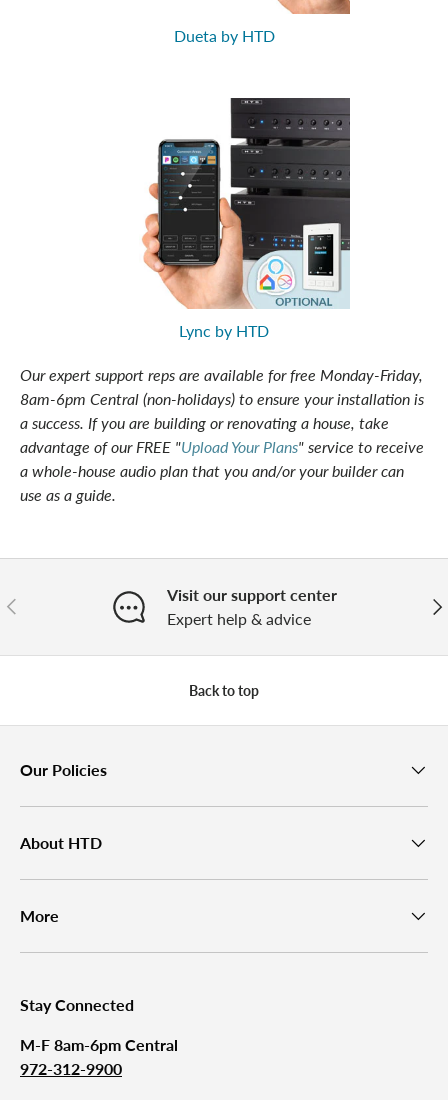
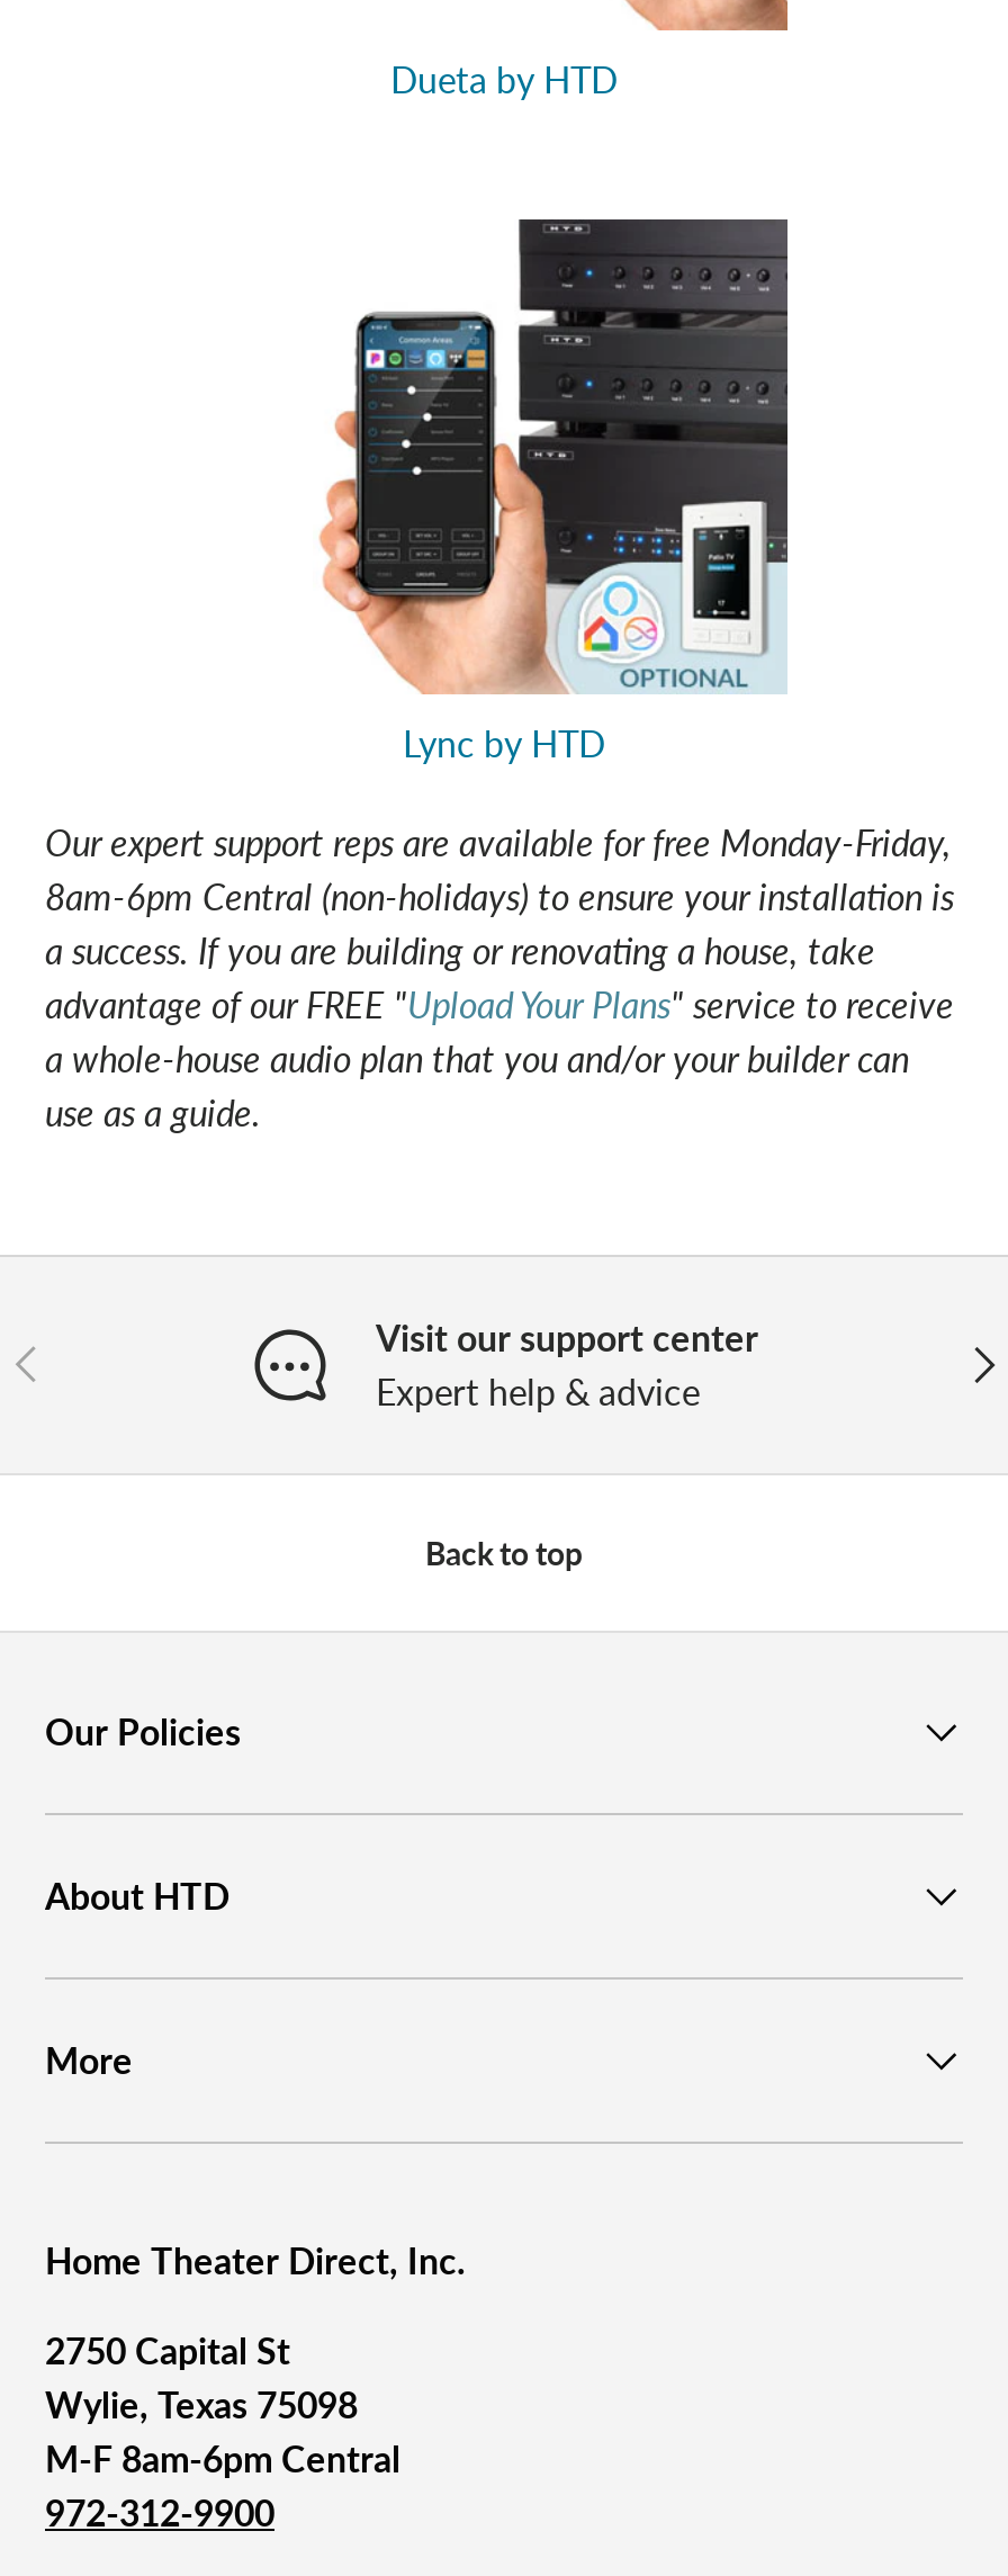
[20,995,134,1014] Stay Connected -> [45,2239,466,2425] Home Theater Direct, Inc. | 2750 Capital St | Wylie, Texas 75098

